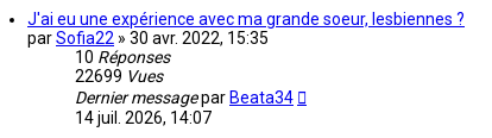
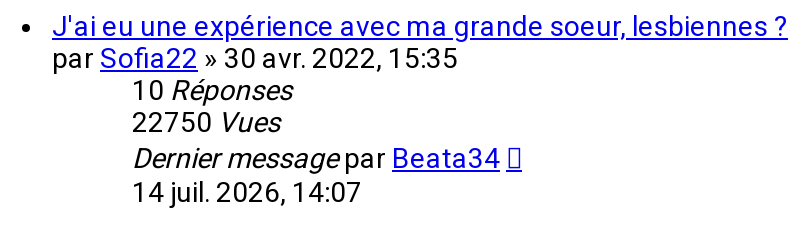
[75,67,163,86] 22699 Vues -> [132,106,280,138] 22750 Vues

